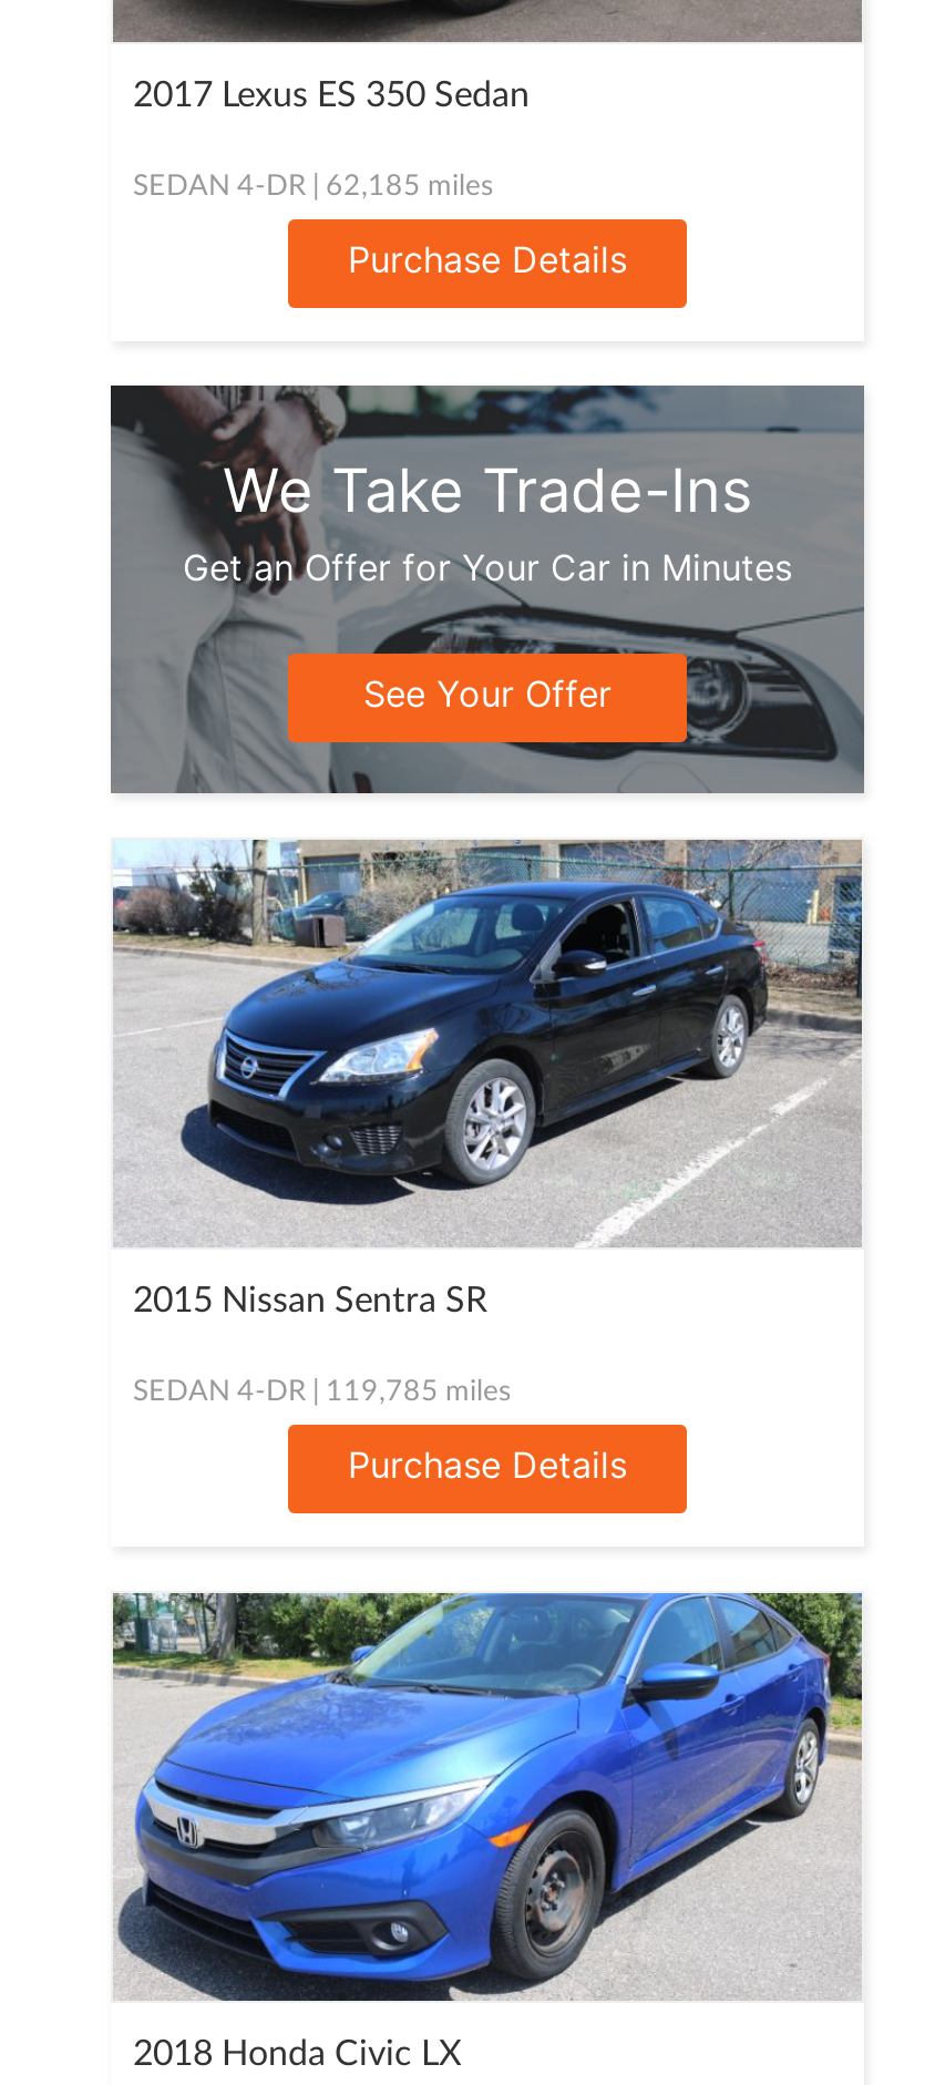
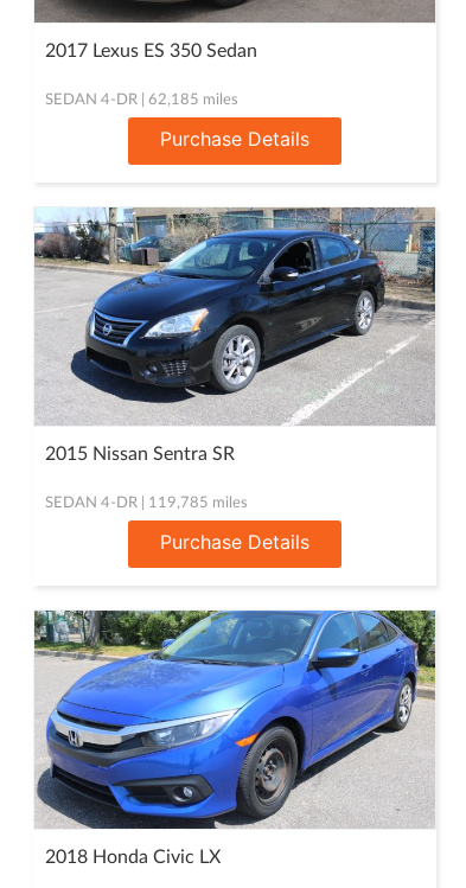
[111,383,866,795] [image] | We Take Trade-Ins | Get an Offer for Your Car in Minutes | See Your Offer -> none

